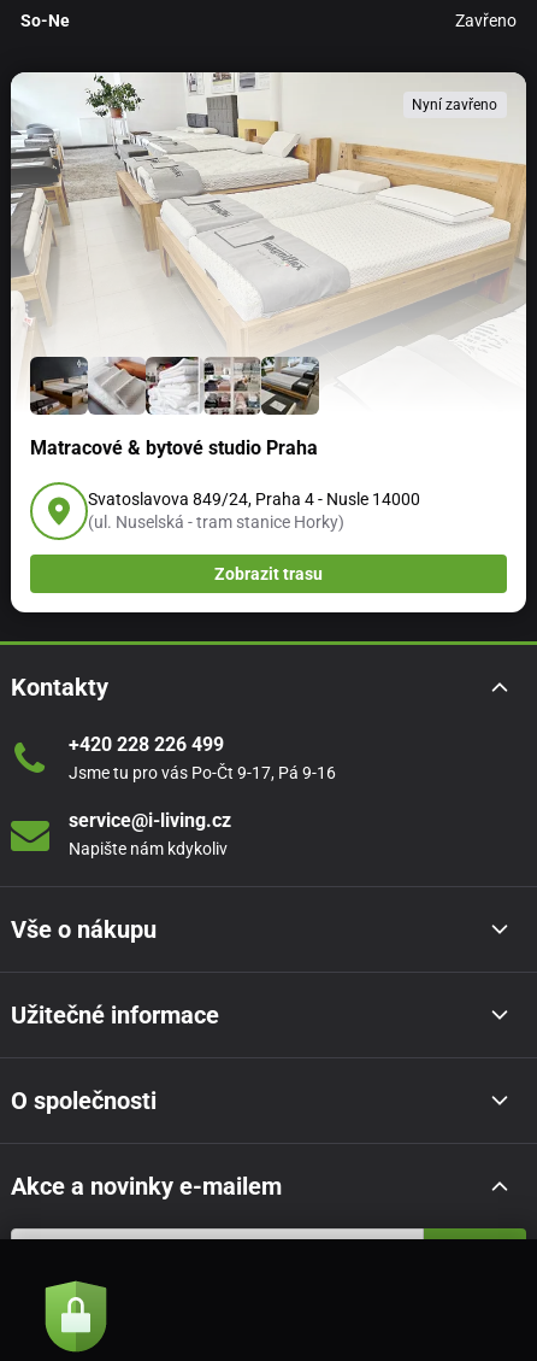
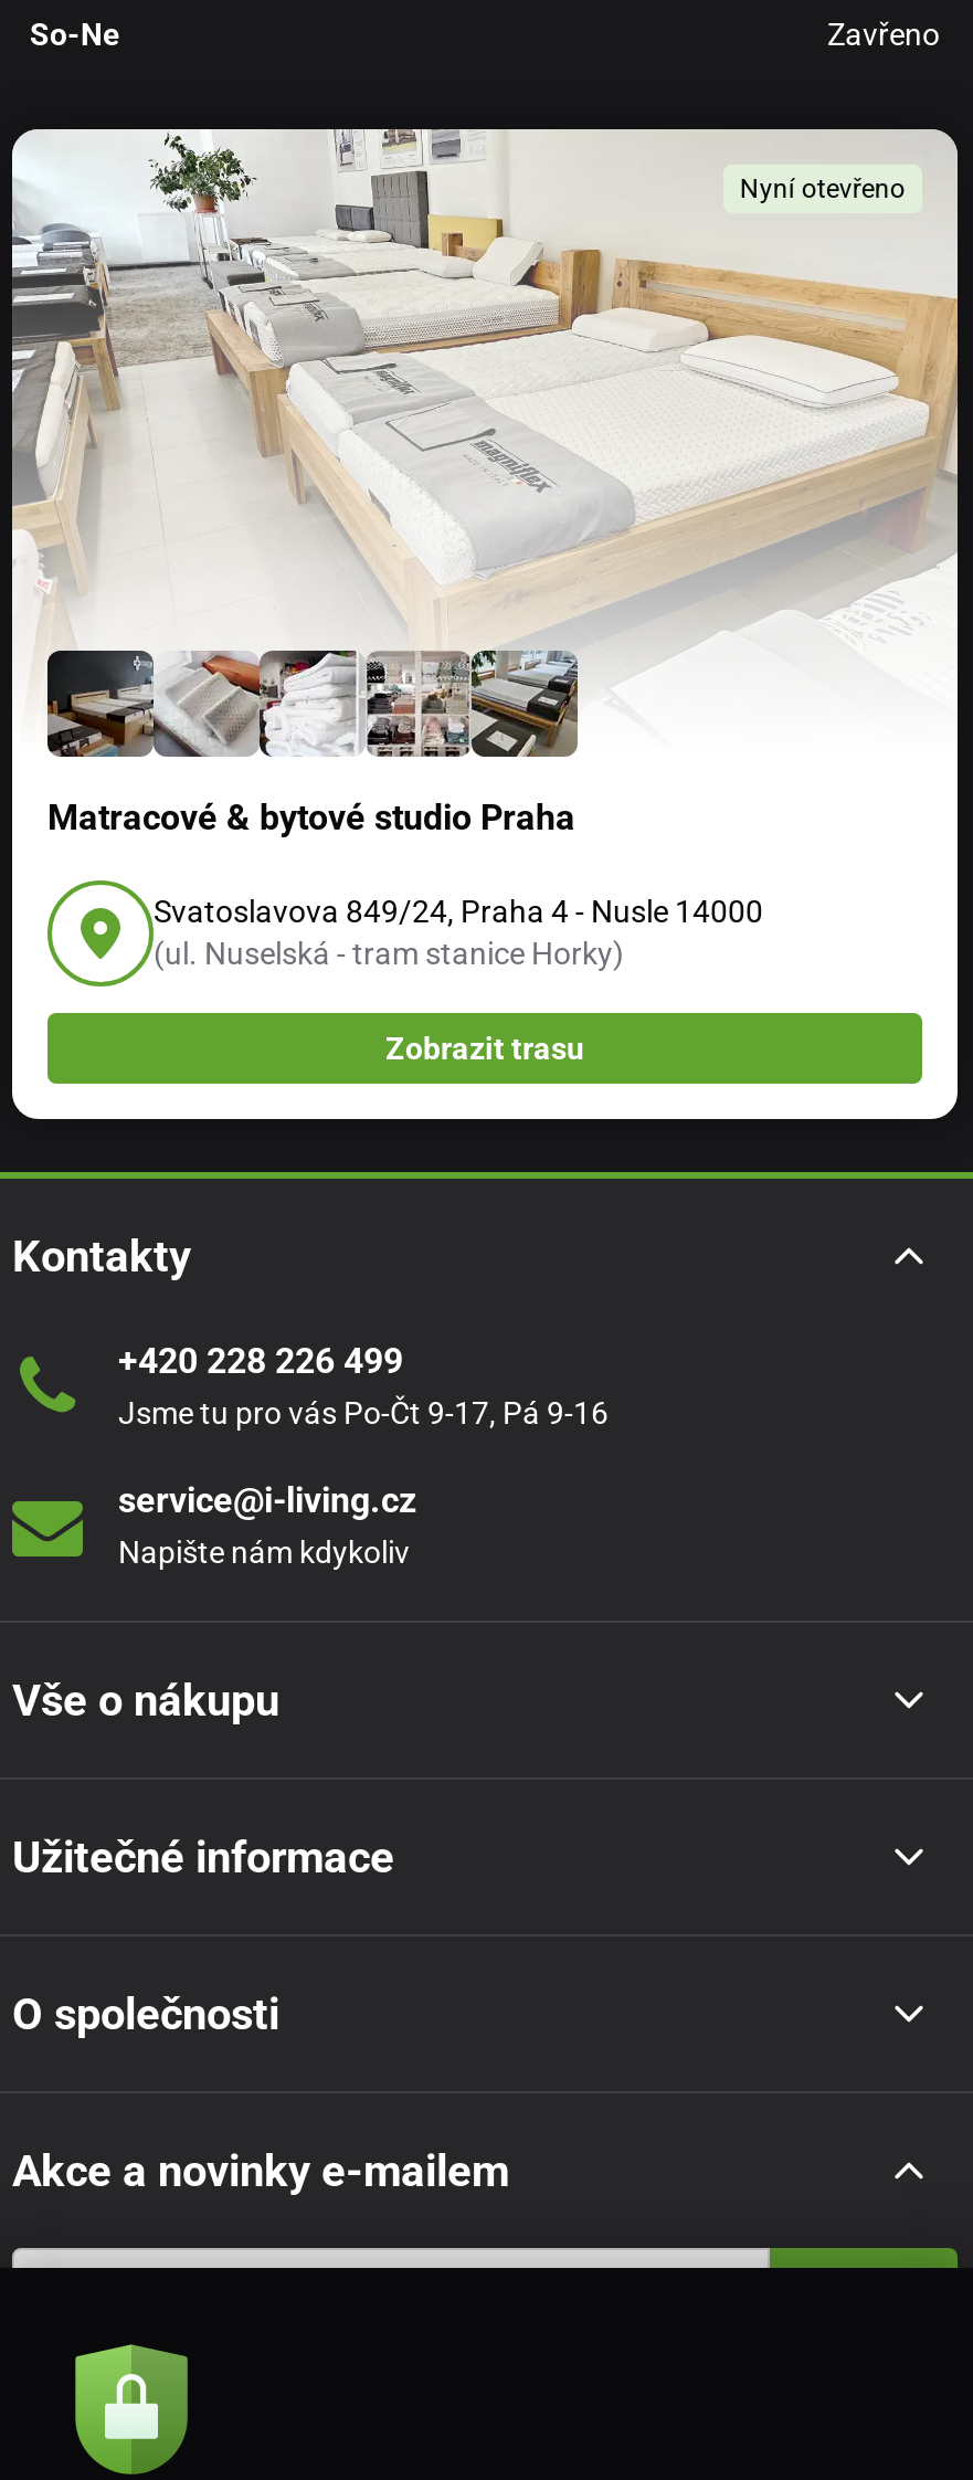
[412,96,498,113] Nyní zavřeno -> [740,173,905,203] Nyní otevřeno

